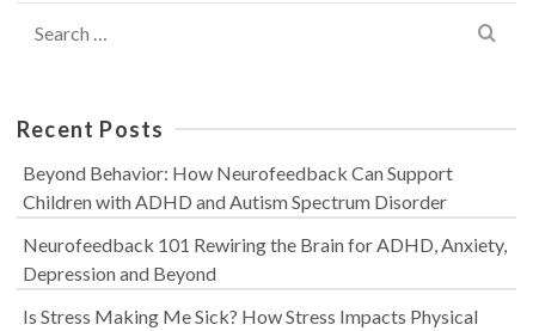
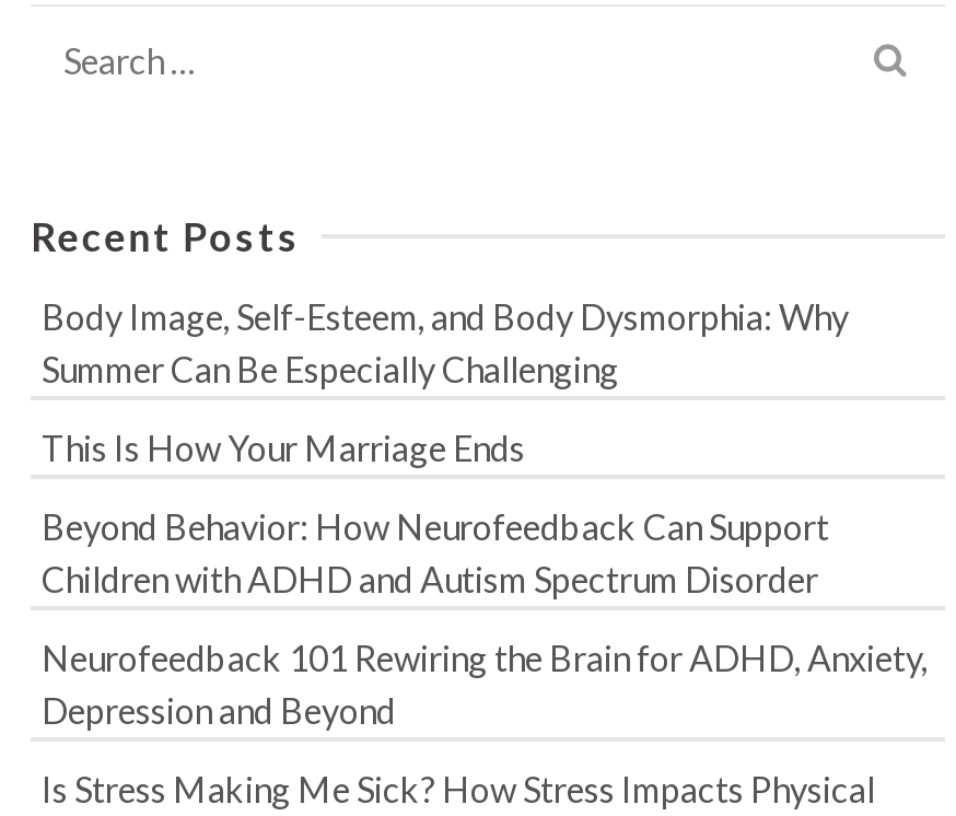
none -> [42,295,849,468] Body Image, Self-Esteem, and Body Dysmorphia: Why | Summer Can Be Especially Challenging | This Is How Your Marriage Ends

